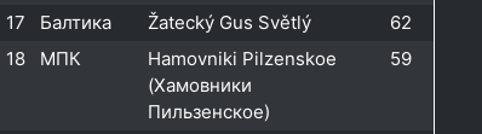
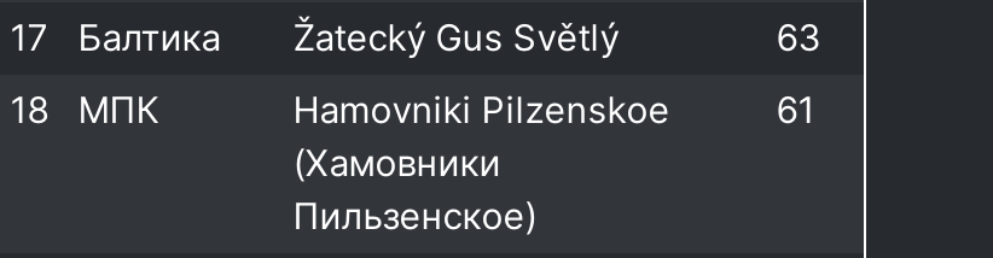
[390,11,412,34] 62 -> [776,14,822,60] 63
[390,47,412,70] 59 -> [776,87,815,133] 61

